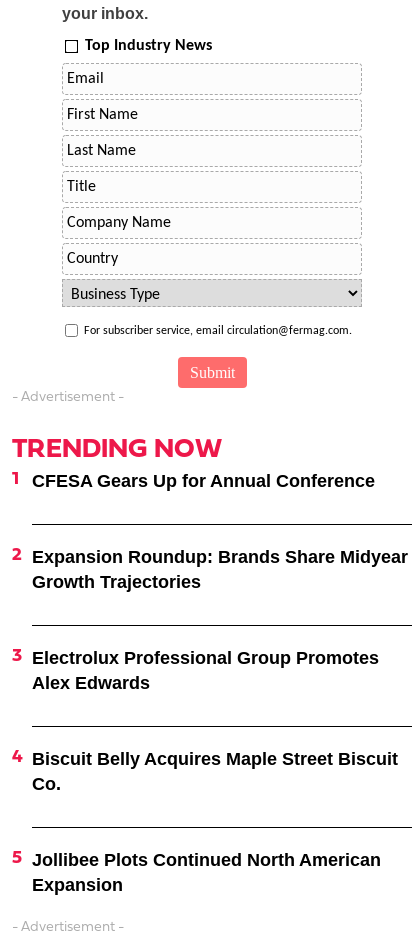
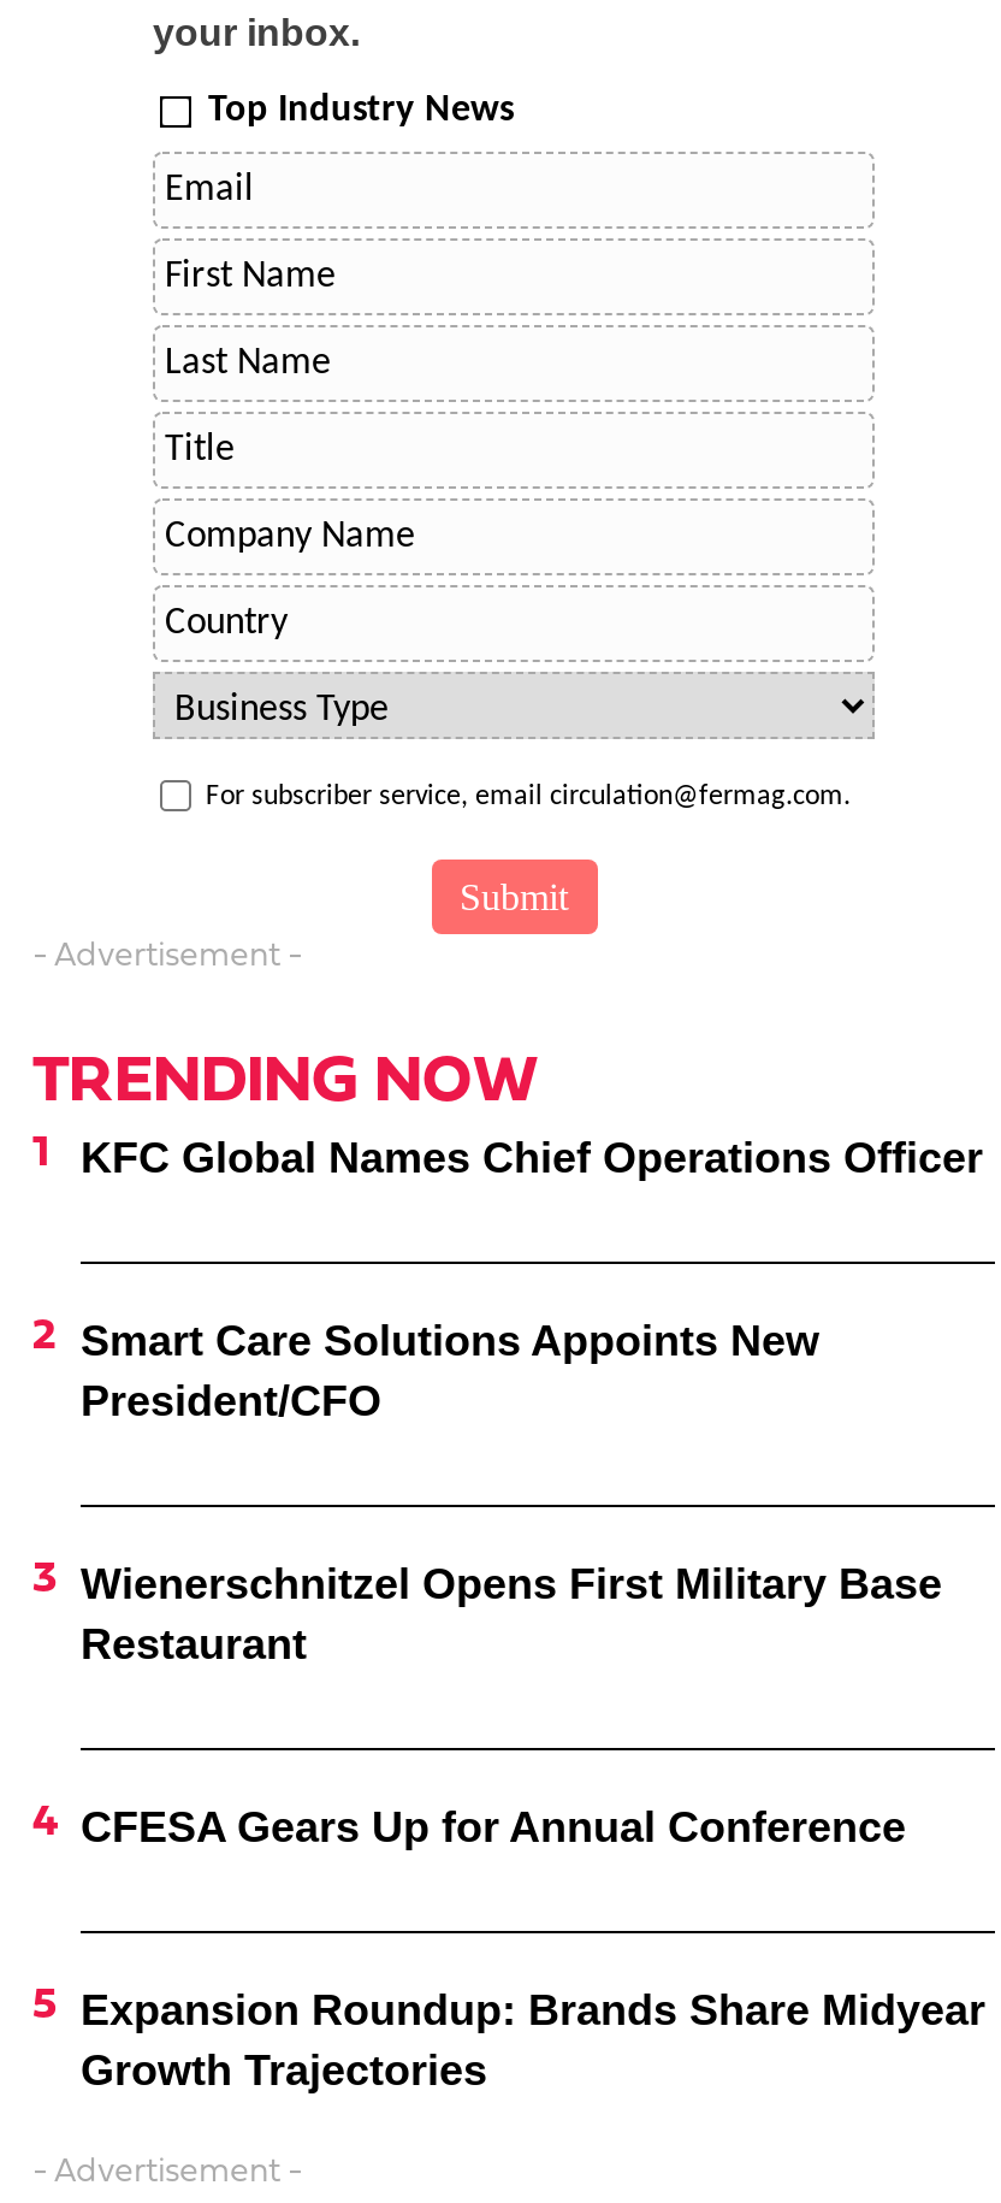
none -> [81,1134,983,1182] KFC Global Names Chief Operations Officer
none -> [81,1317,819,1425] Smart Care Solutions Appoints New | President/CFO
none -> [81,1560,942,1668] Wienerschnitzel Opens First Military Base | Restaurant
moved [32,471,408,592] -> [81,1803,985,2094]: CFESA Gears Up for Annual Conference | Expansion Roundup: Brands Share Midyear | Growth Trajectories
[32,648,379,693] Electrolux Professional Group Promotes | Alex Edwards -> none
[32,749,398,794] Biscuit Belly Acquires Maple Street Biscuit | Co. -> none
[32,850,381,895] Jollibee Plots Continued North American | Expansion -> none

